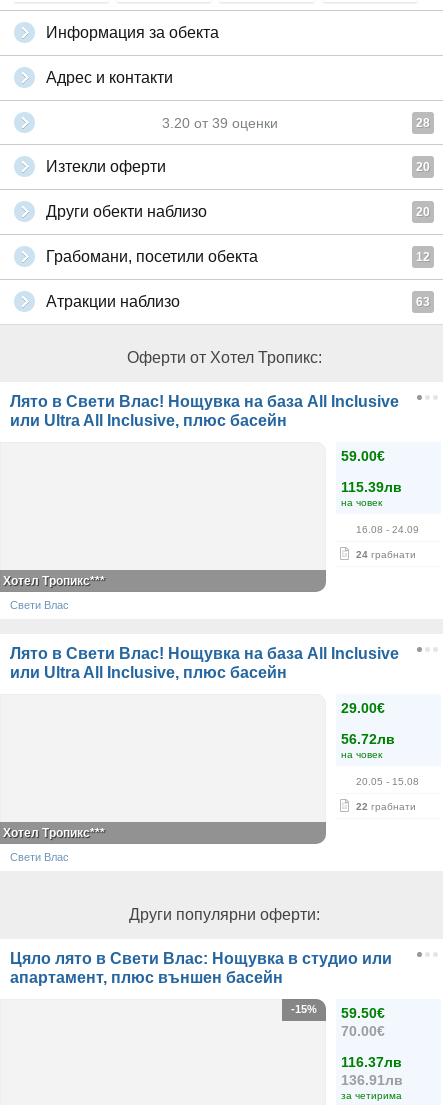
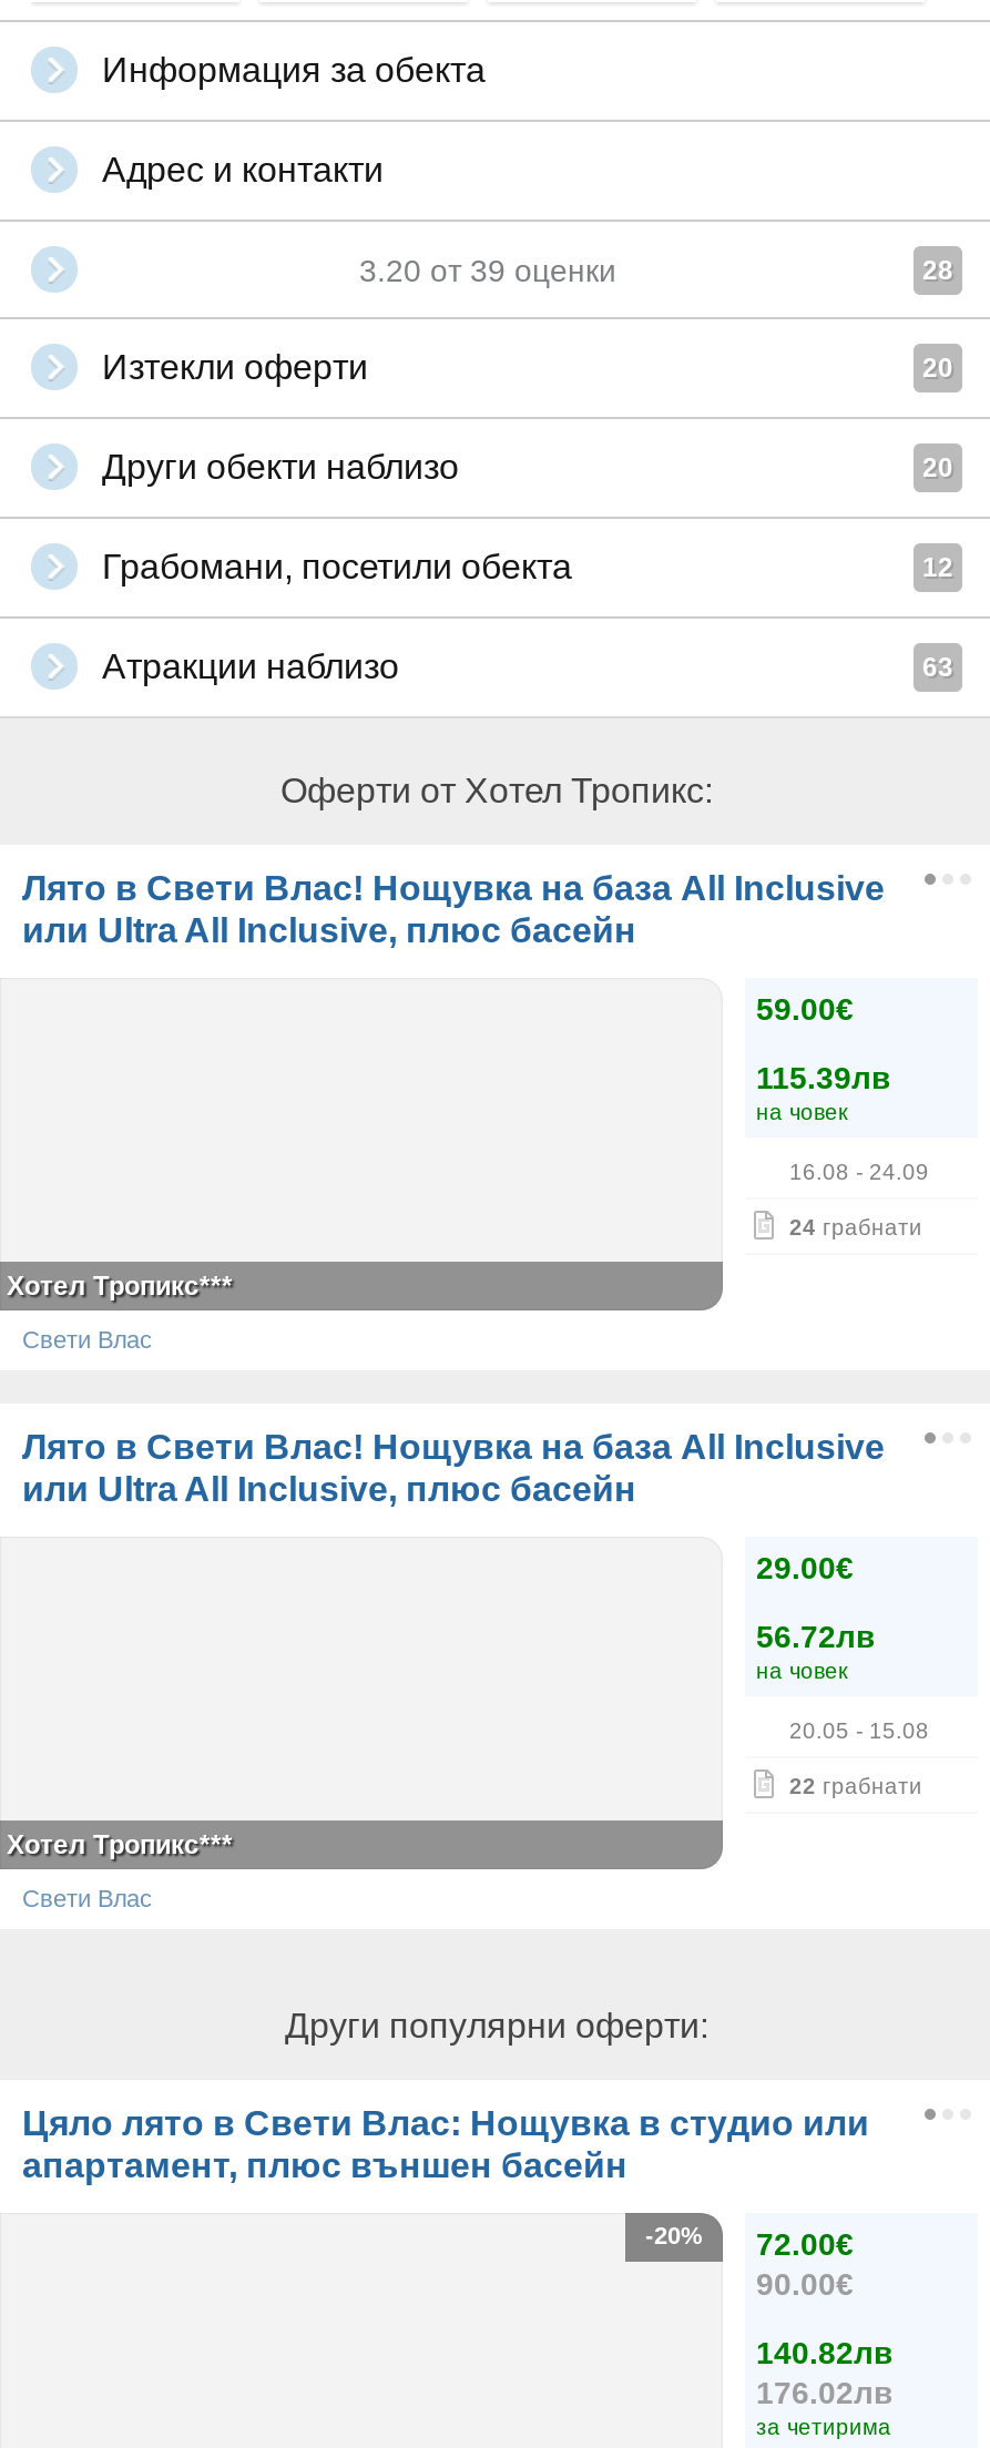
[291,1003,317,1015] -15% -> [645,2222,703,2248] -20%
[341,1005,385,1039] 59.50€ | 70.00€ -> [756,2226,854,2302] 72.00€ | 90.00€
[341,1054,403,1088] 116.37лв | 136.91лв -> [756,2335,894,2410] 140.82лв | 176.02лв

